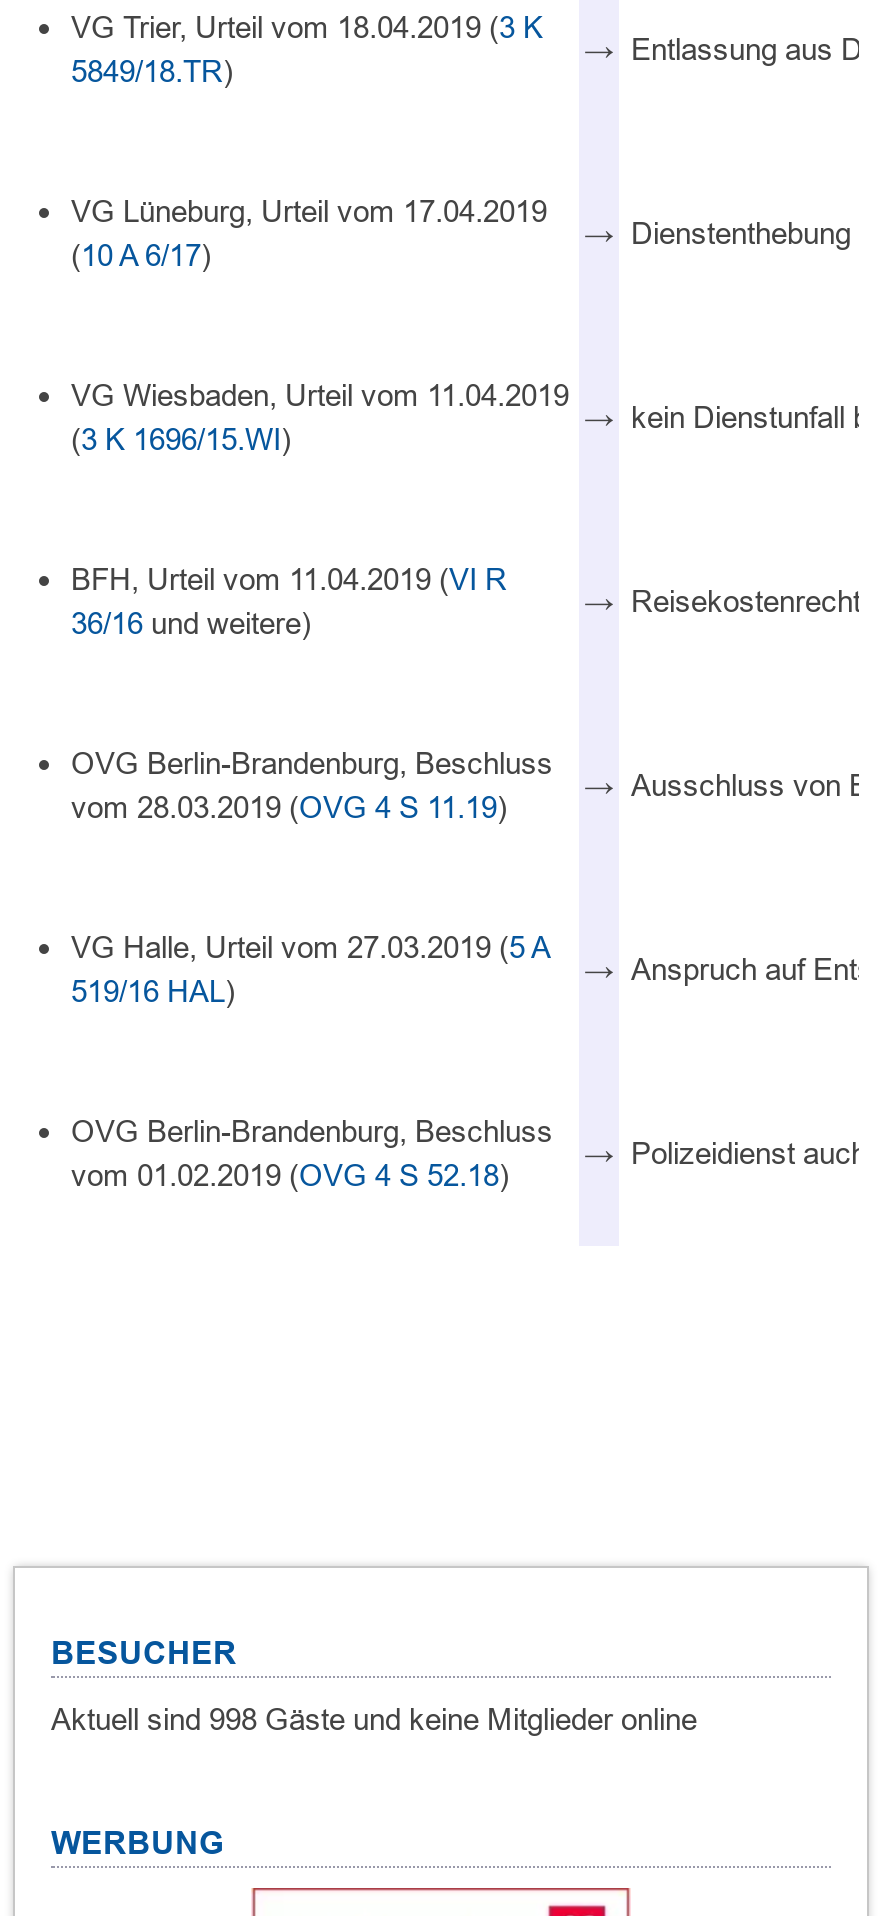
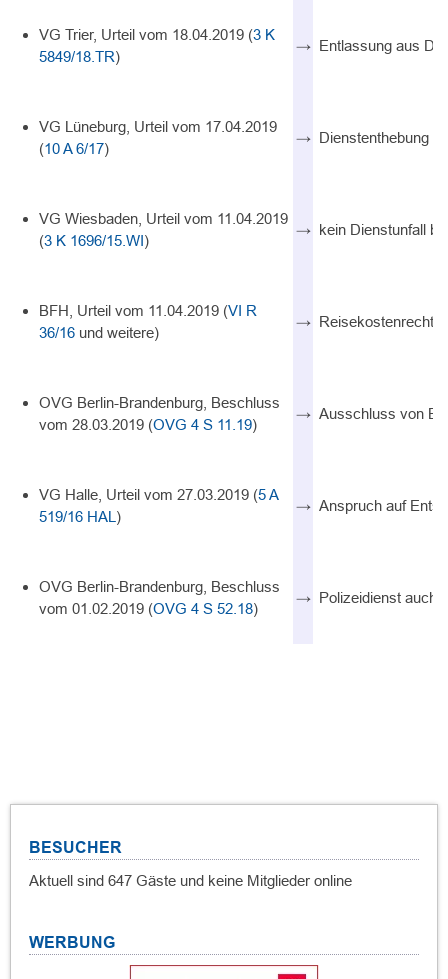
[51,1702,697,1736] Aktuell sind 998 Gäste und keine Mitglieder online -> [29,872,352,889] Aktuell sind 647 Gäste und keine Mitglieder online

